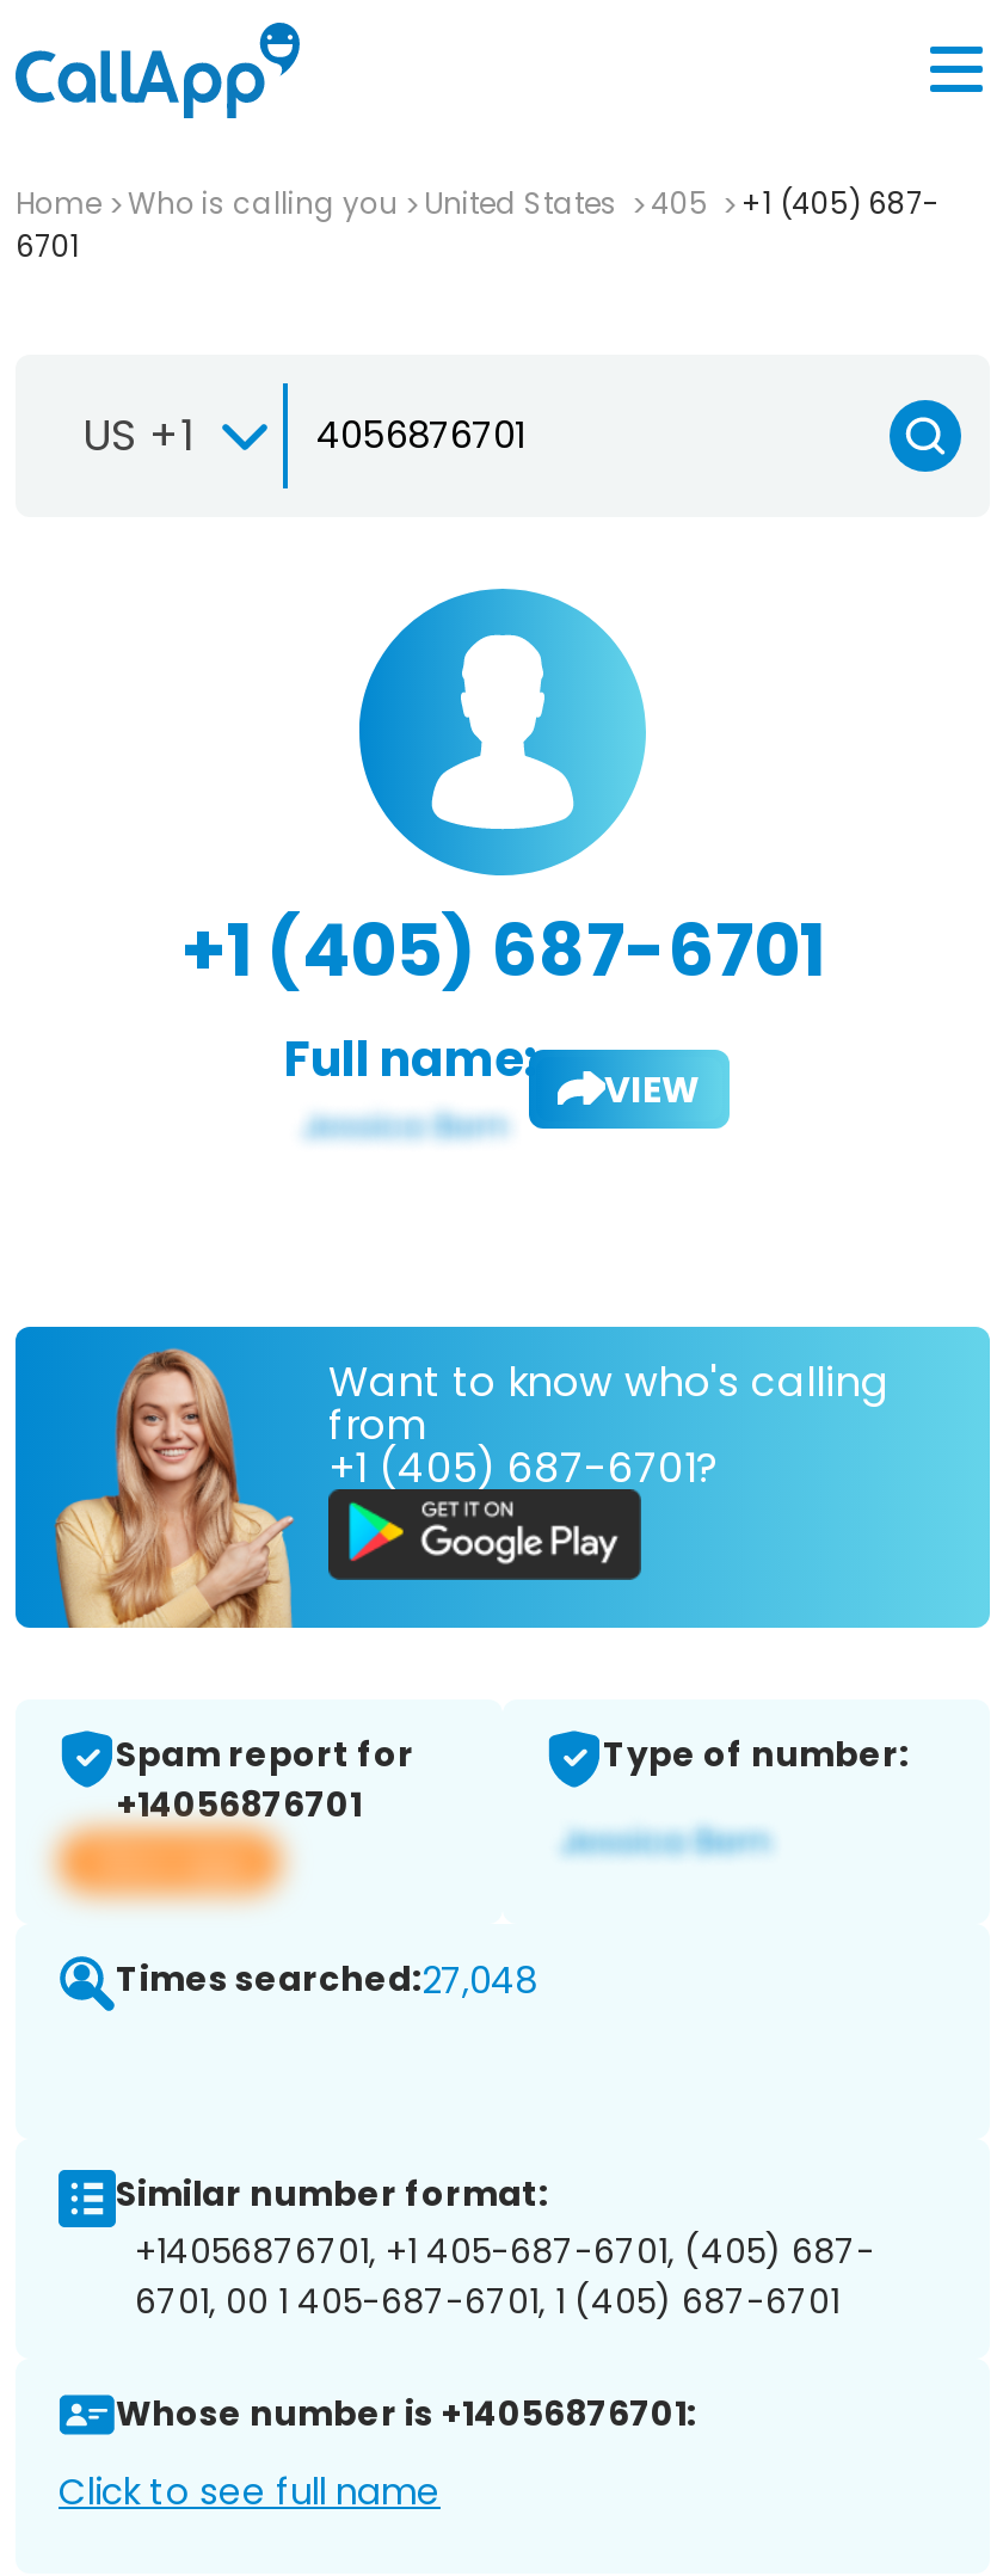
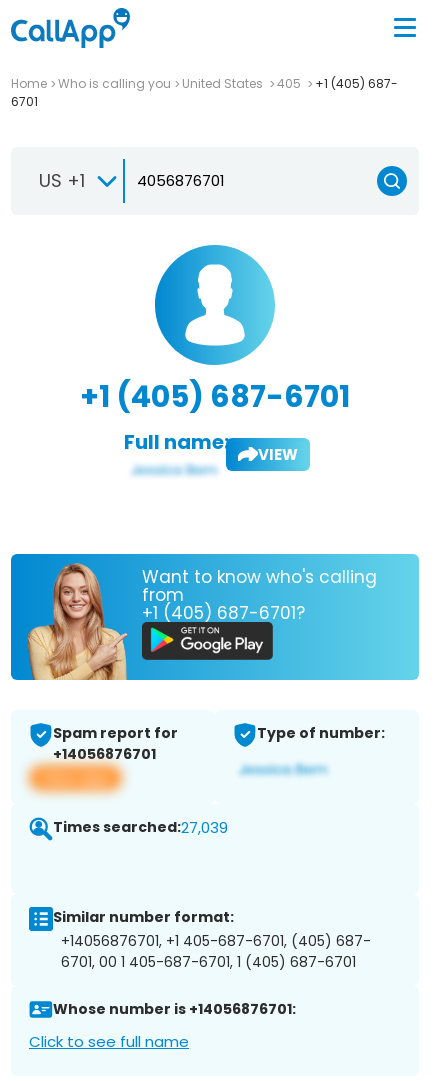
[116,1955,536,2005] Times searched:27,048 -> [53,817,228,838] Times searched:27,039

